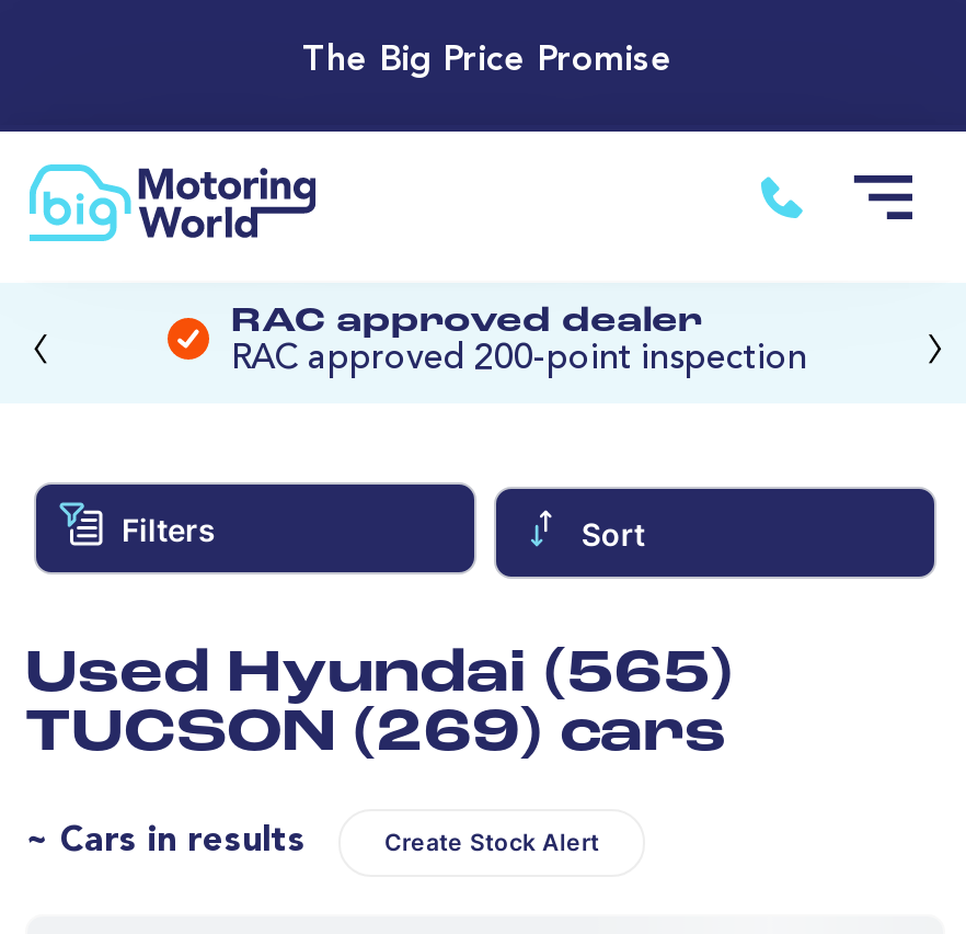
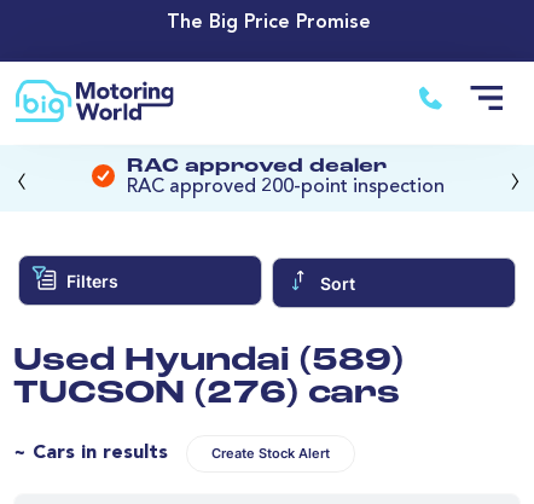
[25,646,733,705] Used Hyundai (565) -> [13,345,404,378] Used Hyundai (589)
[25,705,726,764] TUCSON (269) cars -> [13,378,400,410] TUCSON (276) cars

